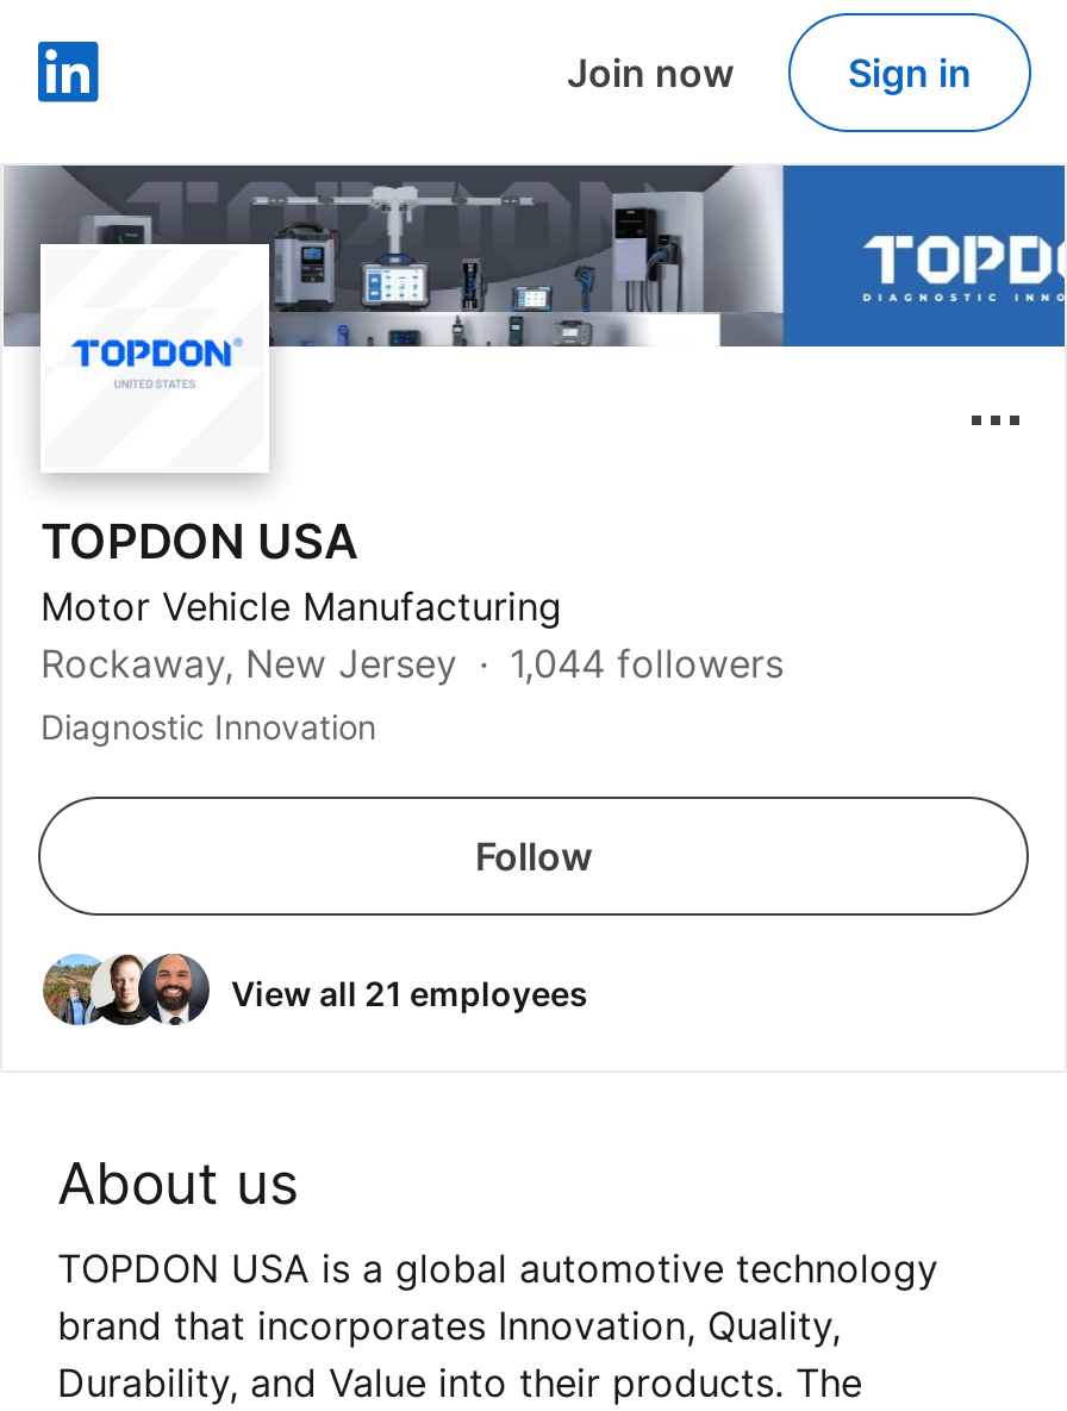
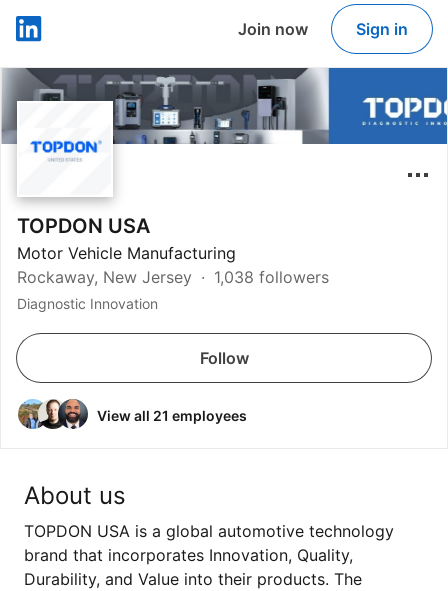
[40,639,784,687] Rockaway, New Jersey 1,044 followers -> [17,267,329,287] Rockaway, New Jersey 1,038 followers

